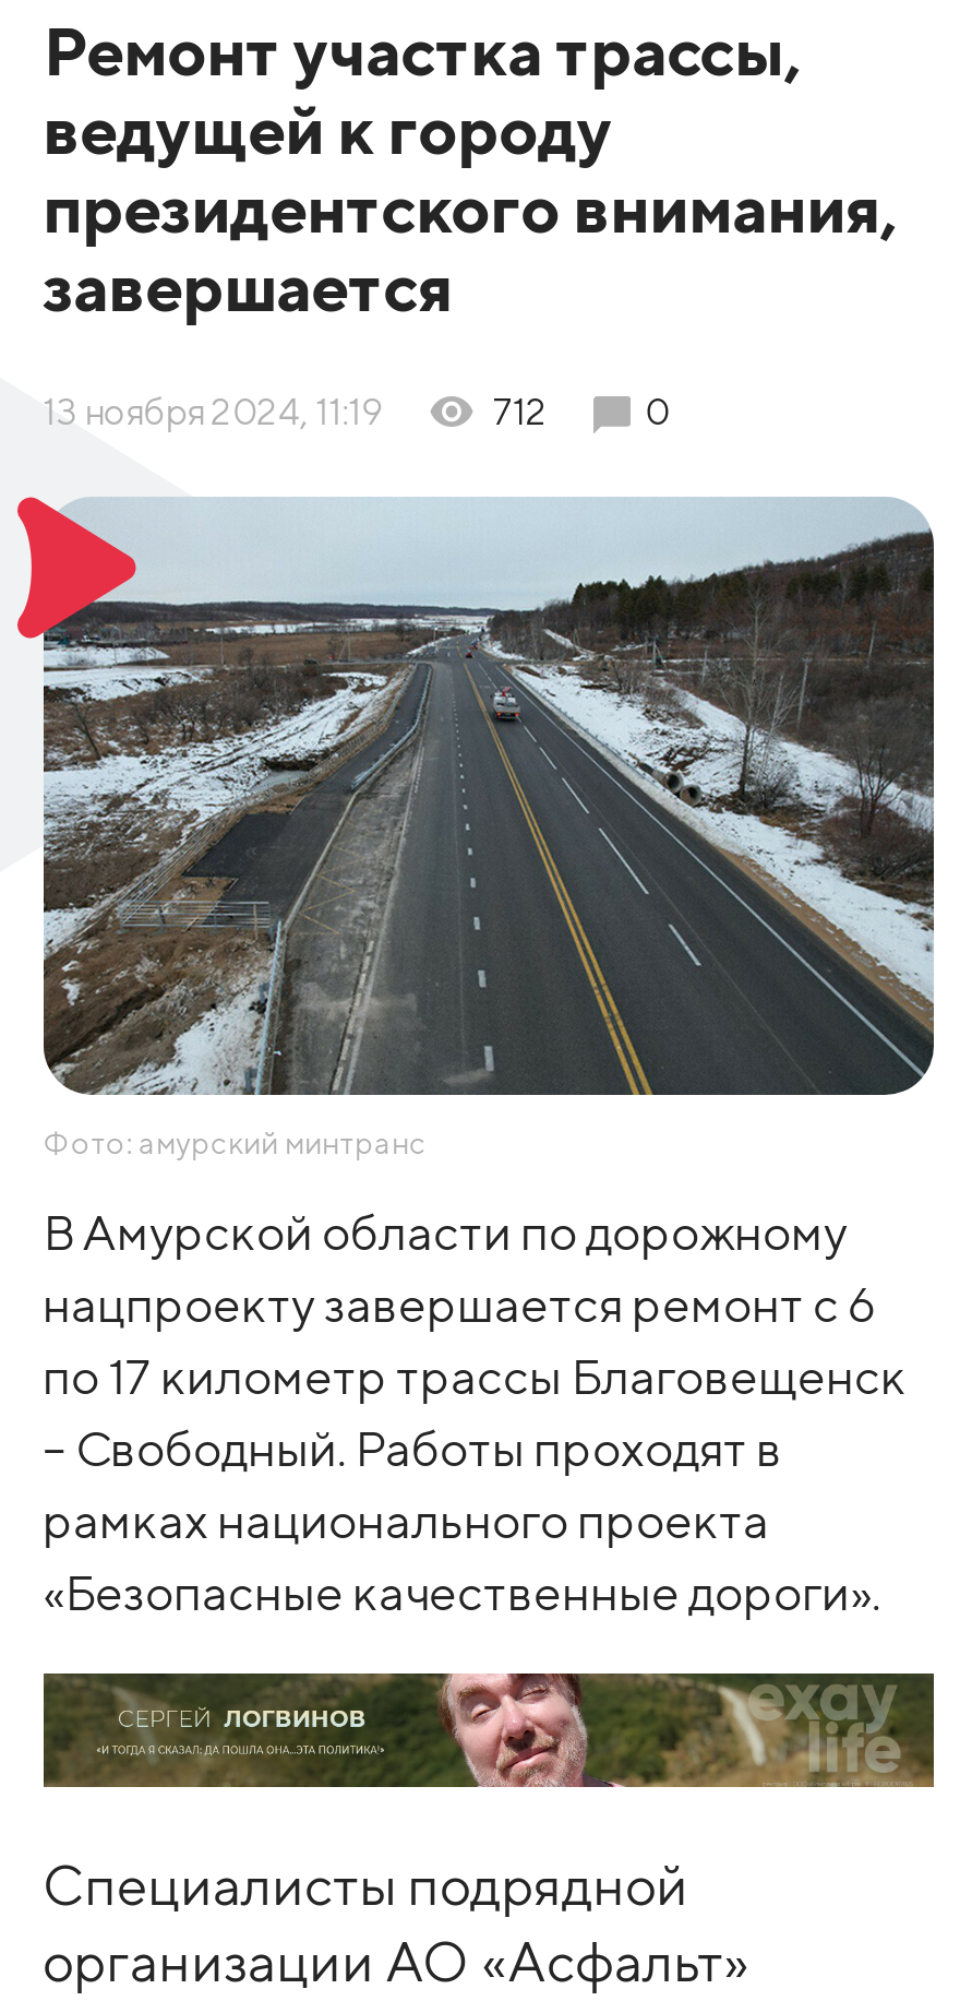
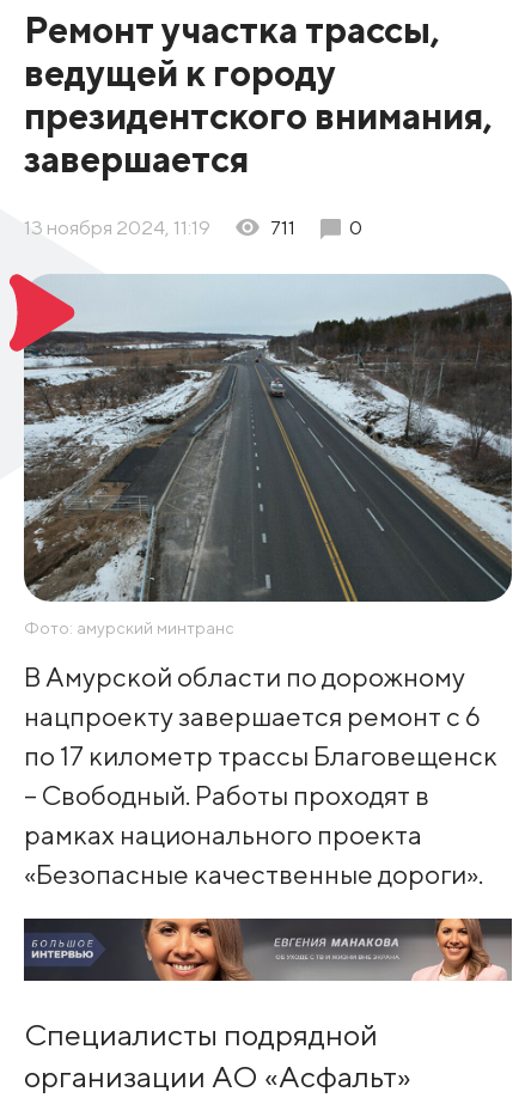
[493,390,548,434] 712 -> [270,216,295,239] 711
[44,1671,936,1789] [image] -> [24,917,513,982] [image]

